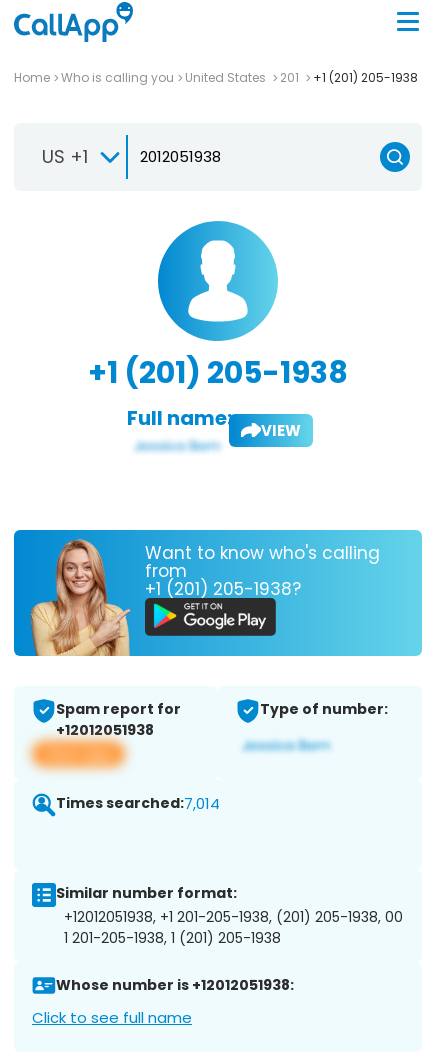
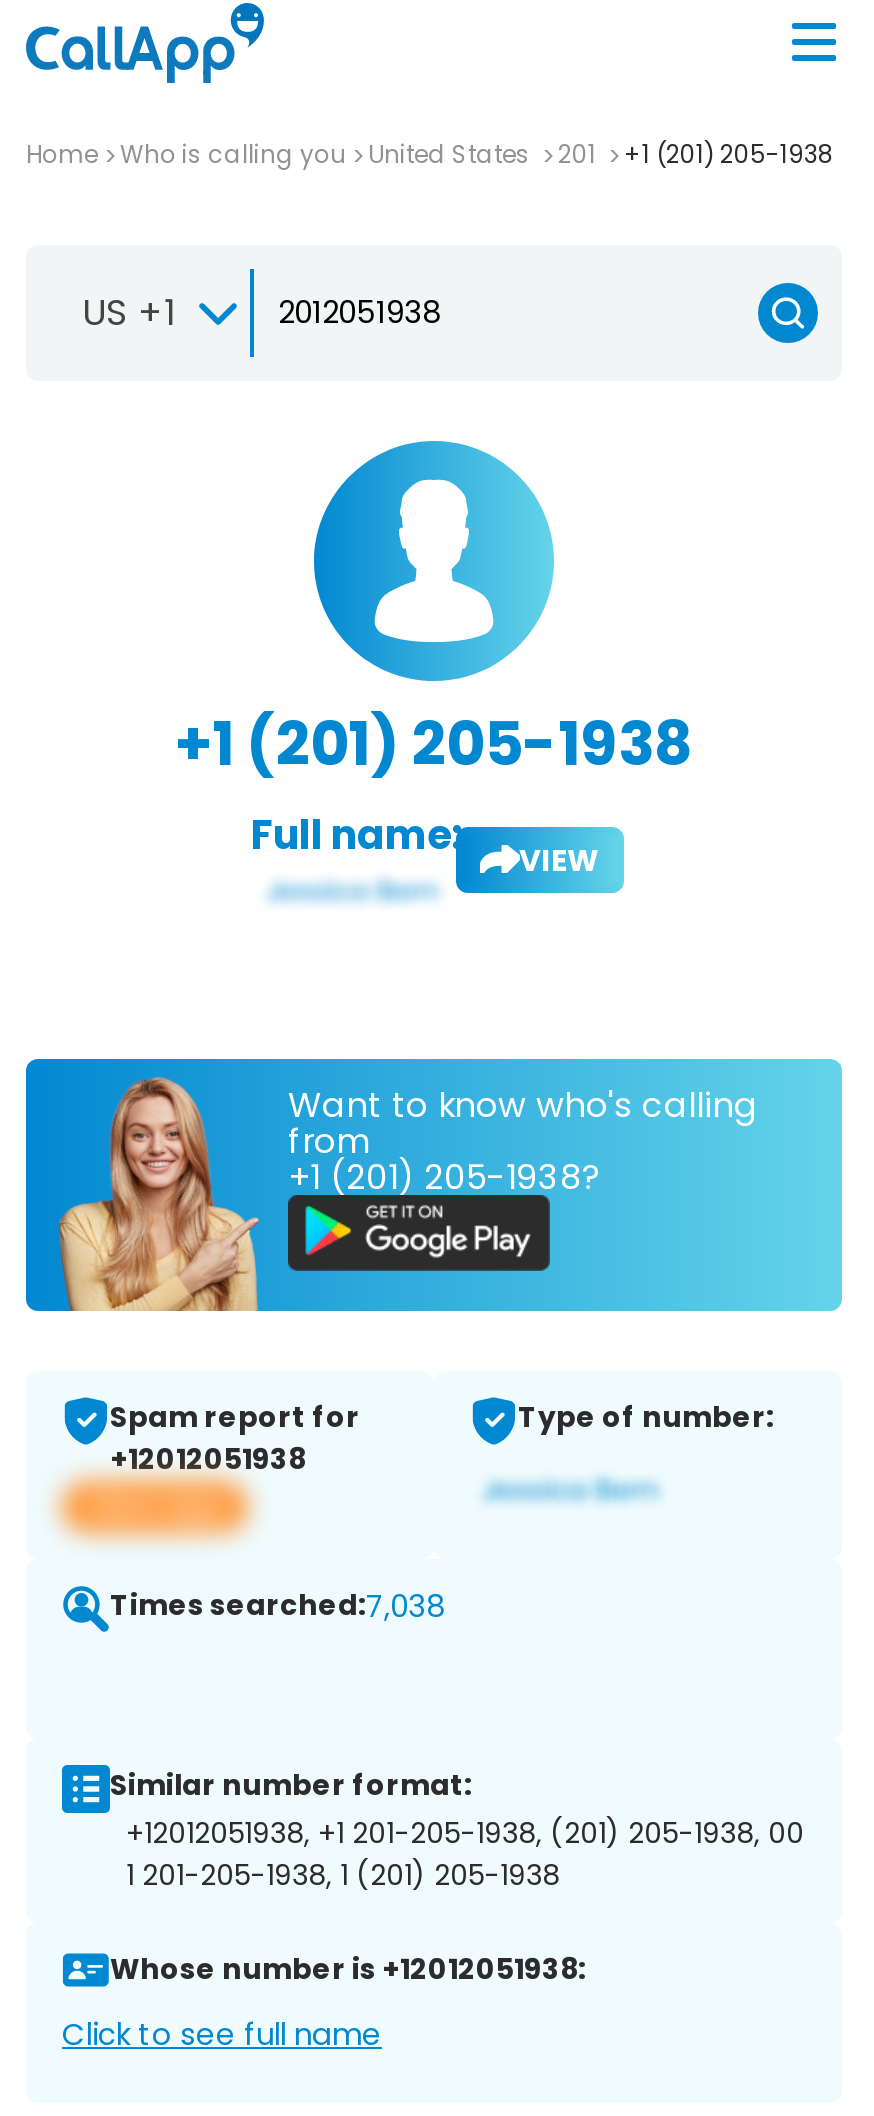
[56,793,220,814] Times searched:7,014 -> [110,1585,444,1627] Times searched:7,038

